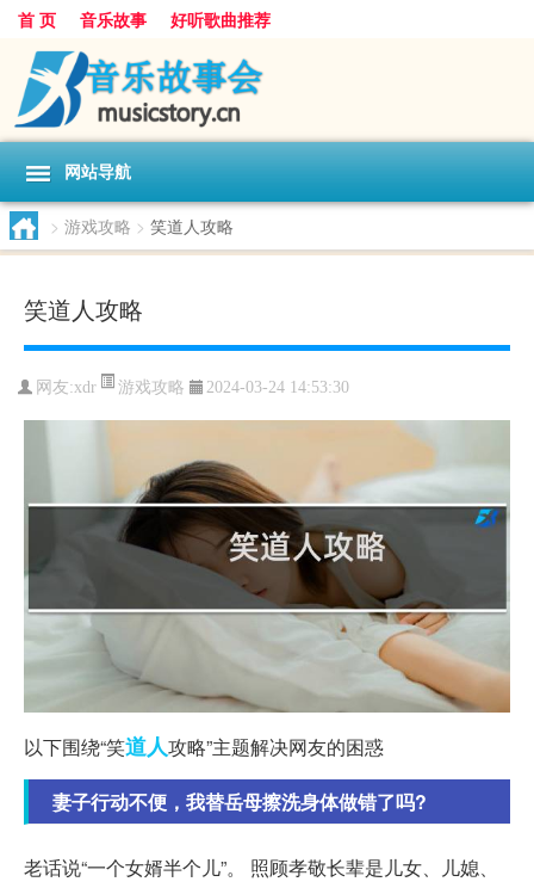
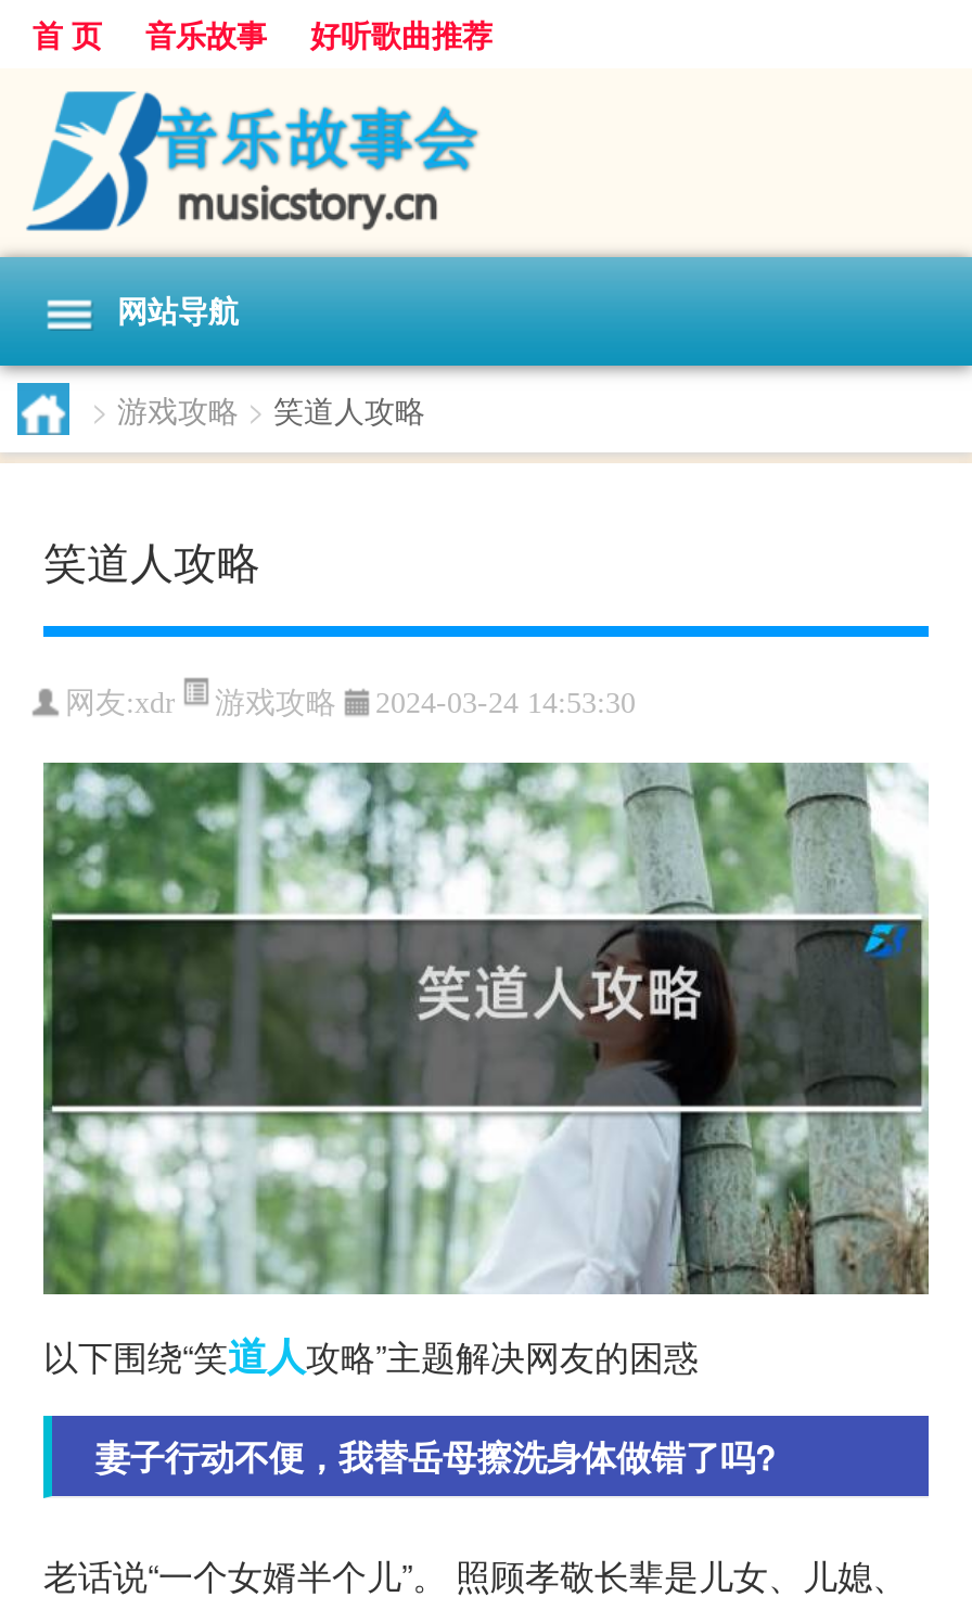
[24,420,510,714] [image] -> [43,761,929,1294] [image]

